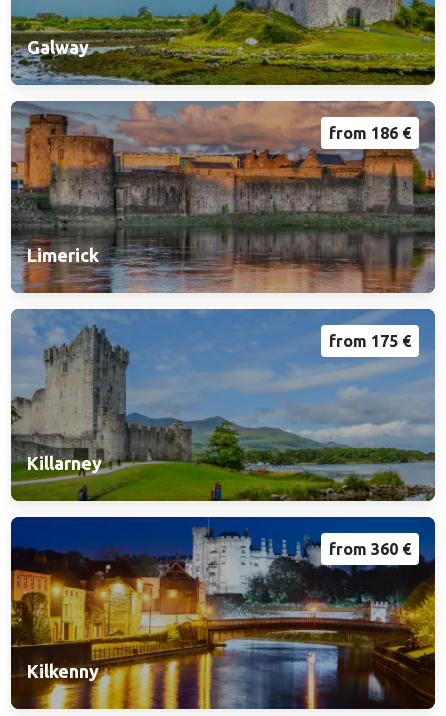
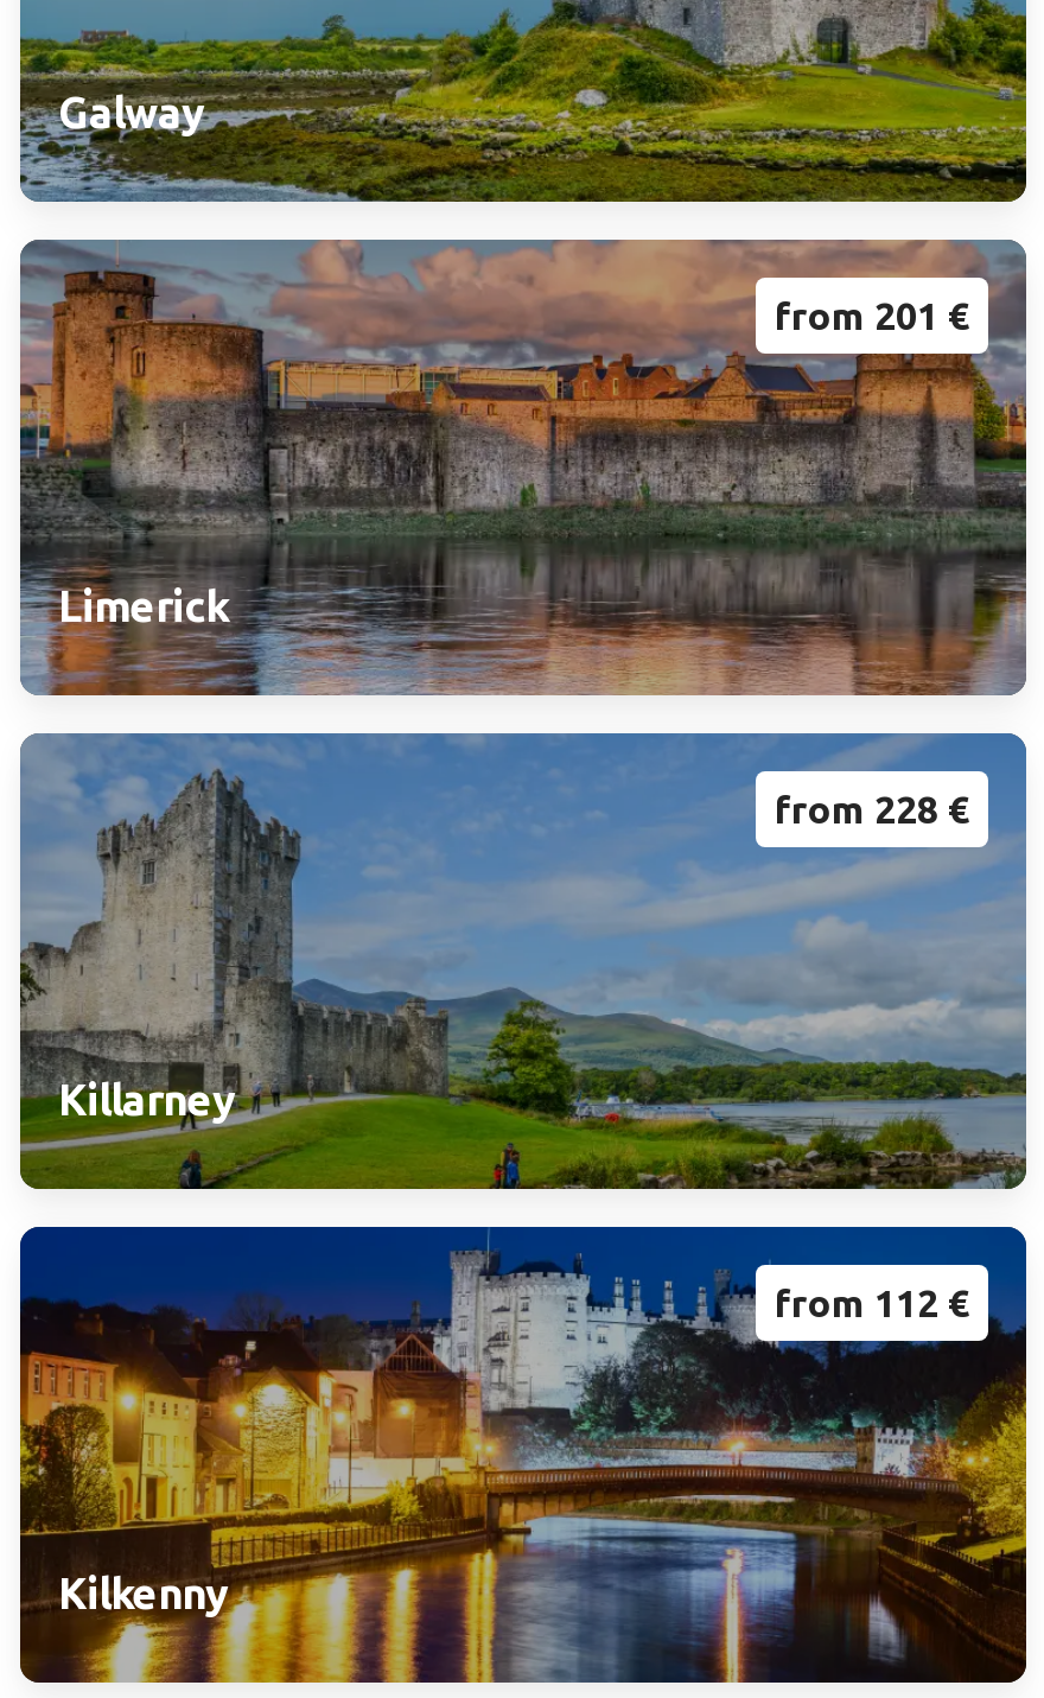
[329,124,411,142] from 186 € -> [775,294,969,337] from 201 €
[329,332,411,350] from 175 € -> [775,788,969,831] from 228 €
[329,540,411,558] from 360 € -> [775,1282,969,1324] from 112 €

